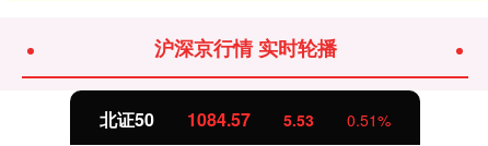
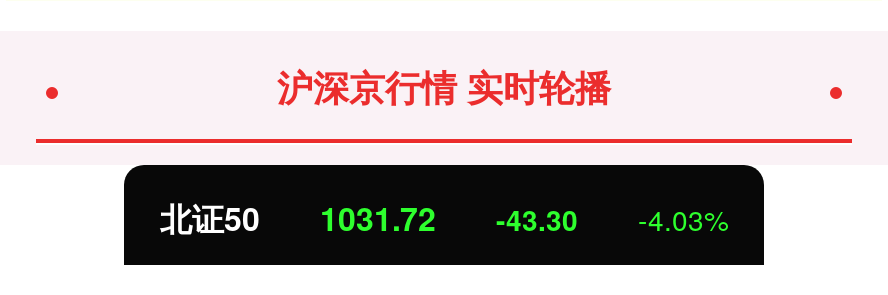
[187,107,251,132] 1084.57 -> [320,195,436,241] 1031.72
[283,109,314,131] 5.53 -> [496,199,578,239] -43.30
[347,109,391,131] 0.51% -> [638,199,728,239] -4.03%

